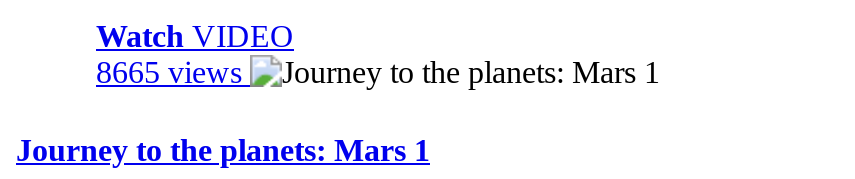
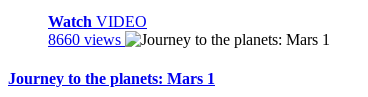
[96,55,250,89] 8665 views -> [48,31,125,48] 8660 views

